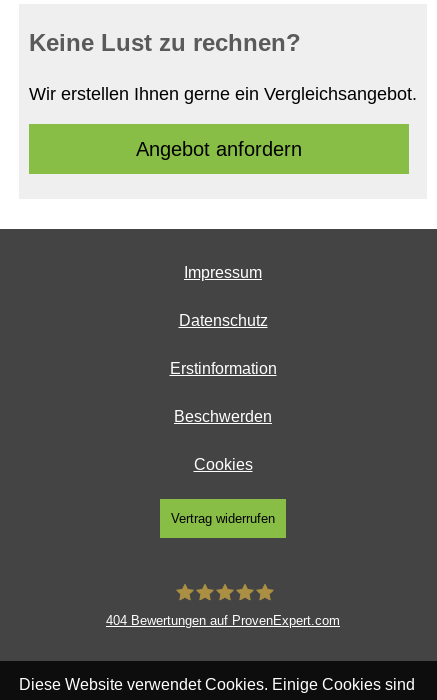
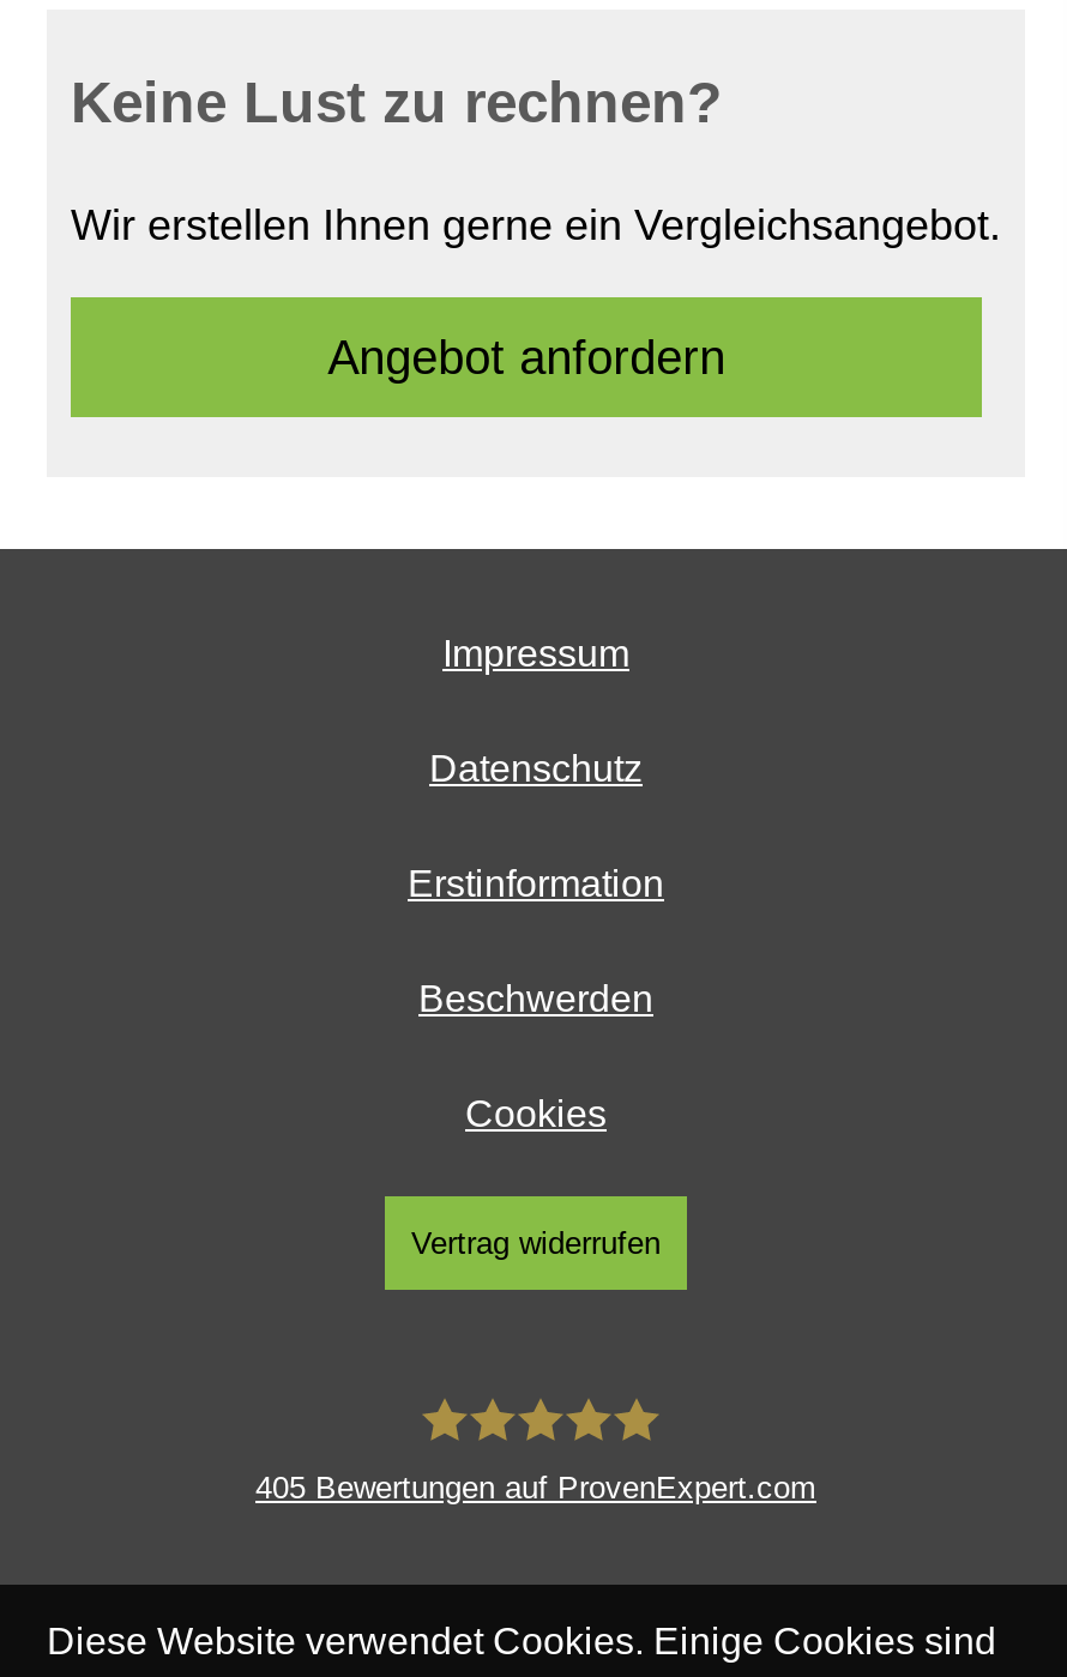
[106,613,340,628] 404 Bewertungen auf ProvenExpert.com -> [255,1469,816,1505] 405 Bewertungen auf ProvenExpert.com

